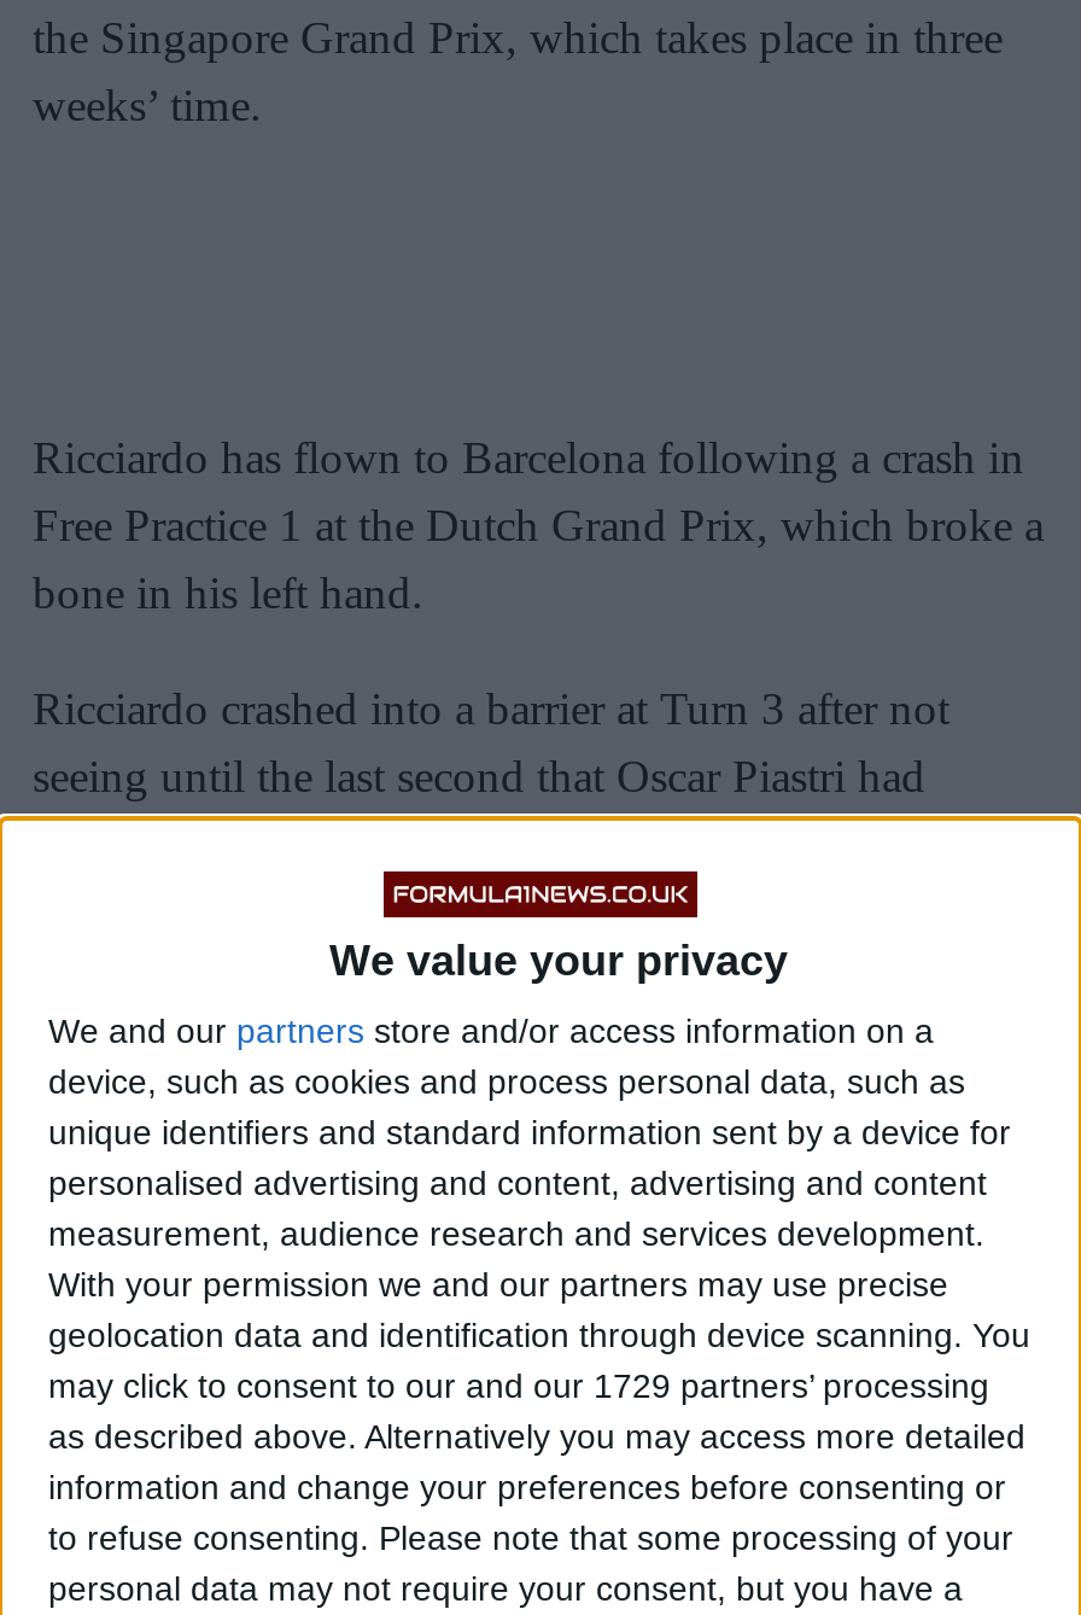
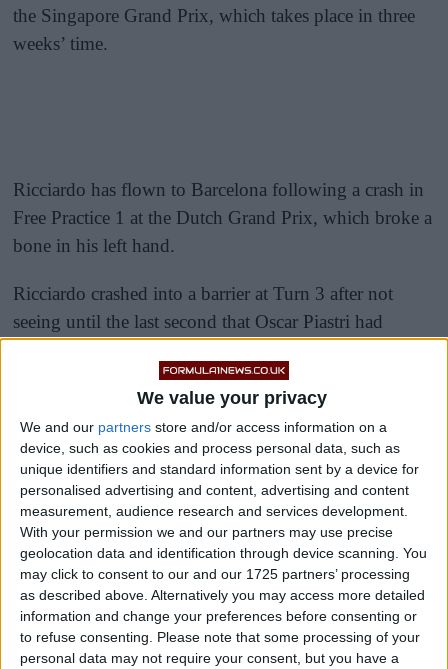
[48,1365,989,1403] may click to consent to our and our 1729 partners’ processing -> [20,565,410,581] may click to consent to our and our 1725 partners’ processing

